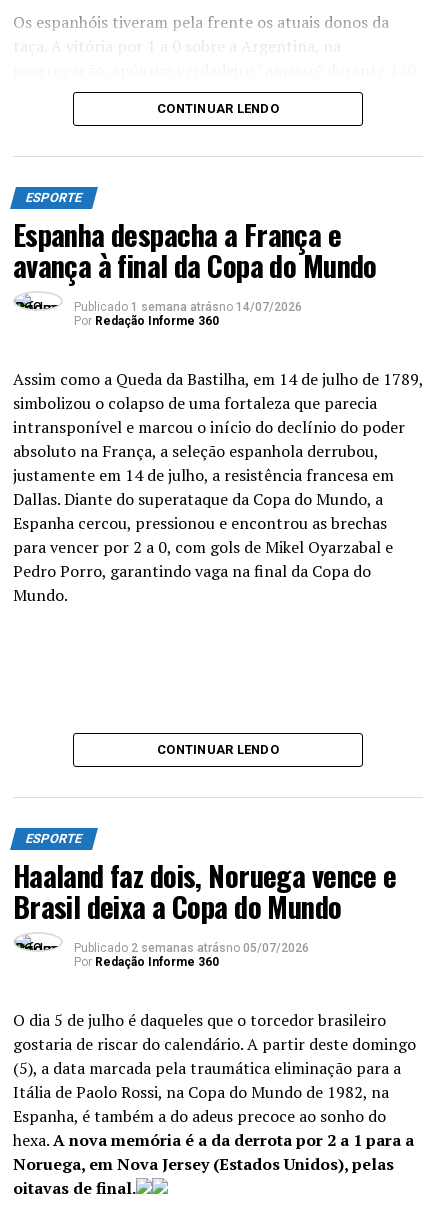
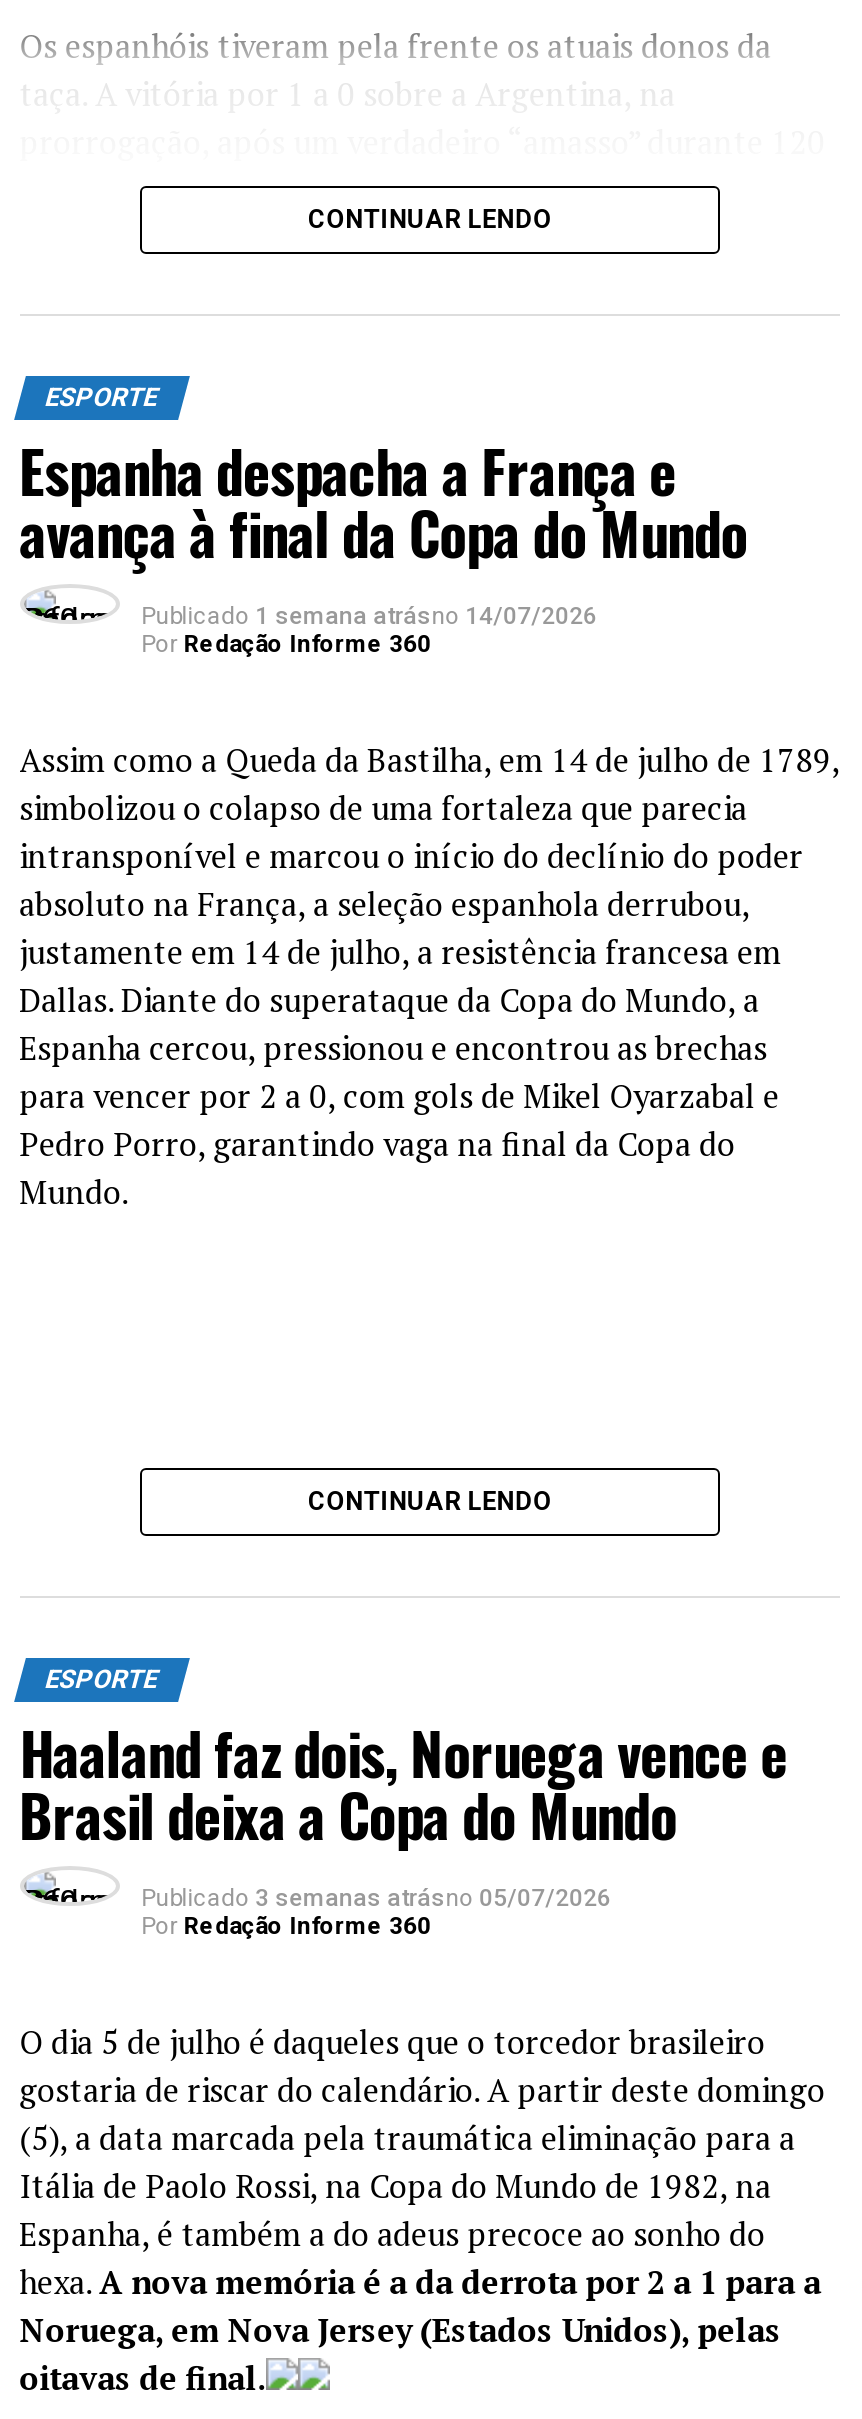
[74,941,309,955] Publicado 2 semanas atrásno 05/07/2026 -> [141,1884,611,1912] Publicado 3 semanas atrásno 05/07/2026

